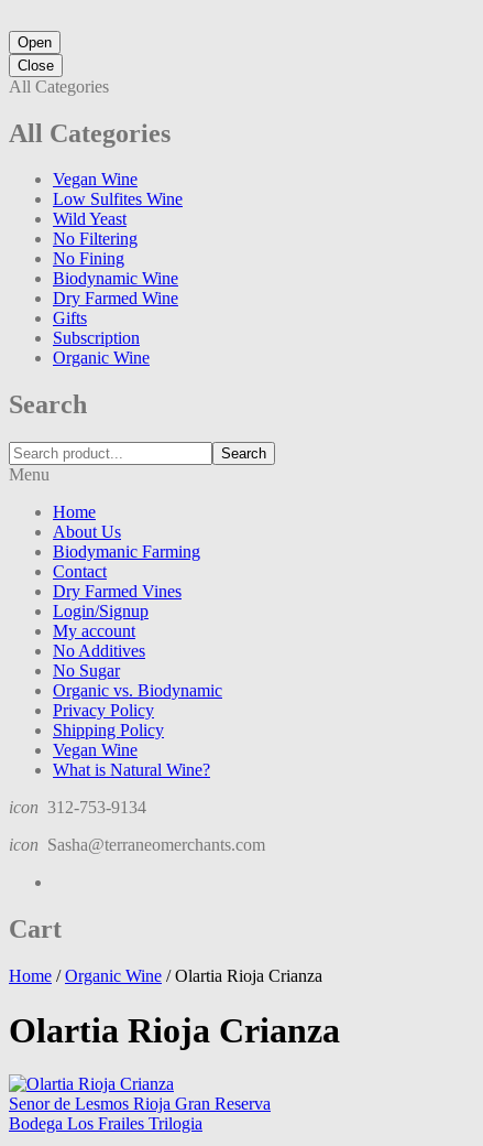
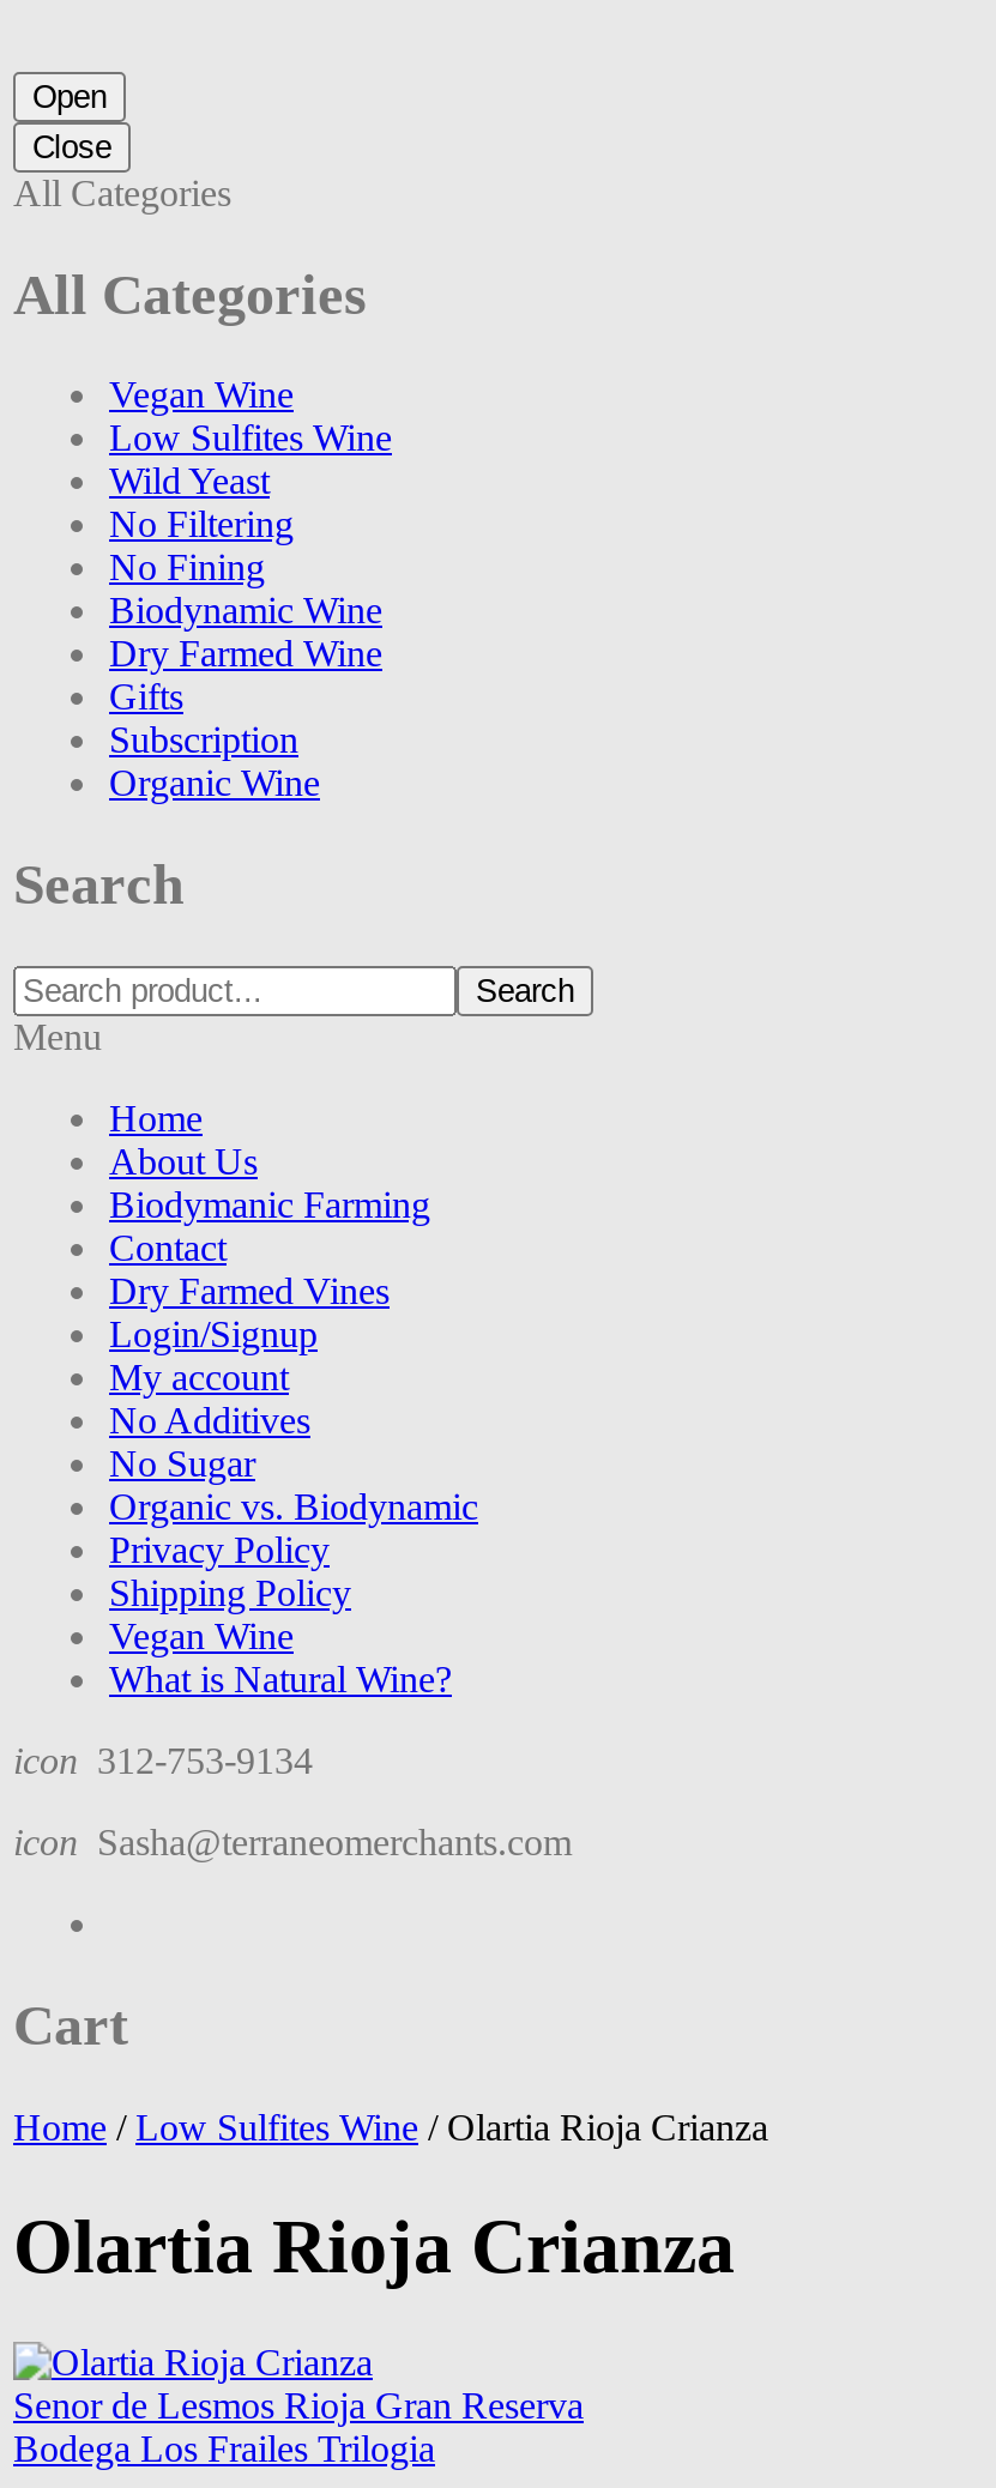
[9,966,322,985] Home / Organic Wine / Olartia Rioja Crianza -> [13,2107,768,2148] Home / Low Sulfites Wine / Olartia Rioja Crianza

